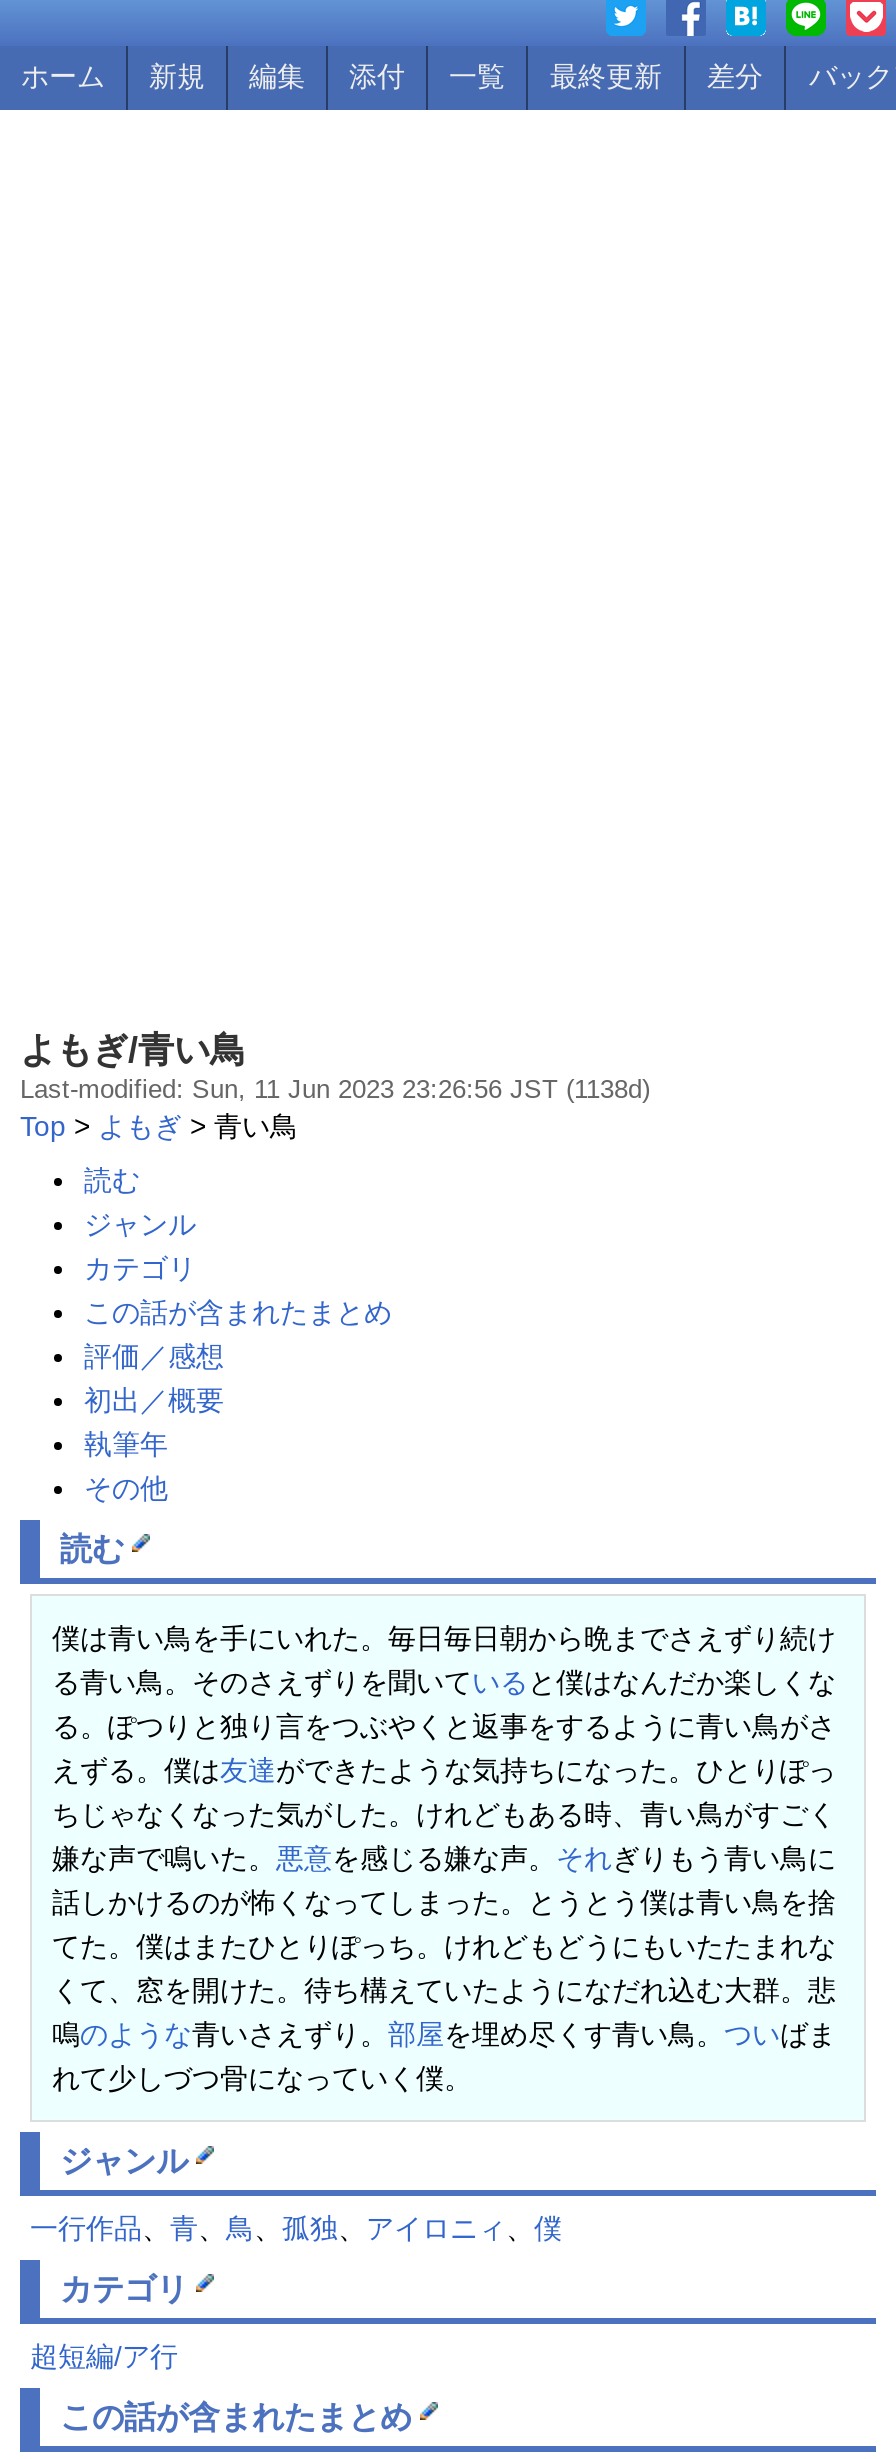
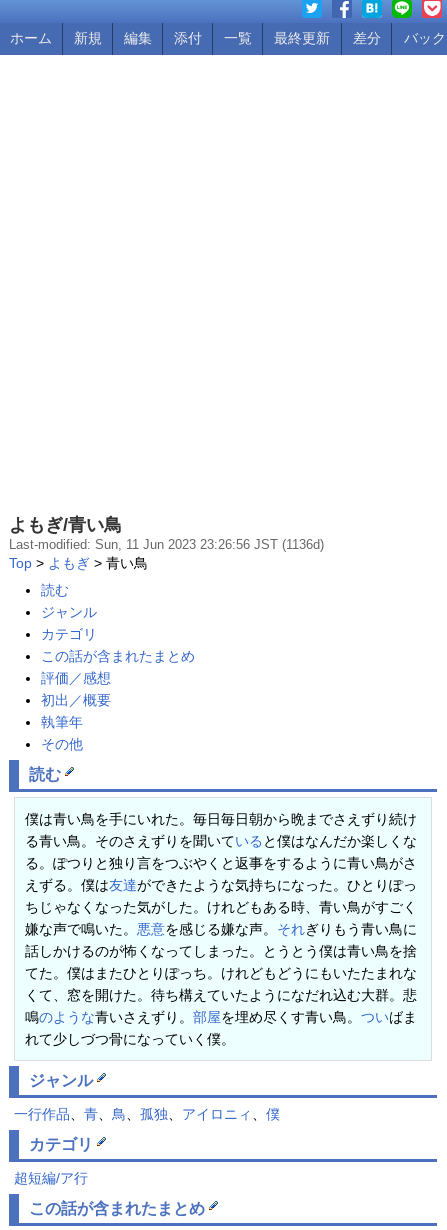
[20,1074,650,1104] Last-modified: Sun, 11 Jun 2023 23:26:56 JST (1138d) -> [9,537,324,552] Last-modified: Sun, 11 Jun 2023 23:26:56 JST (1136d)

